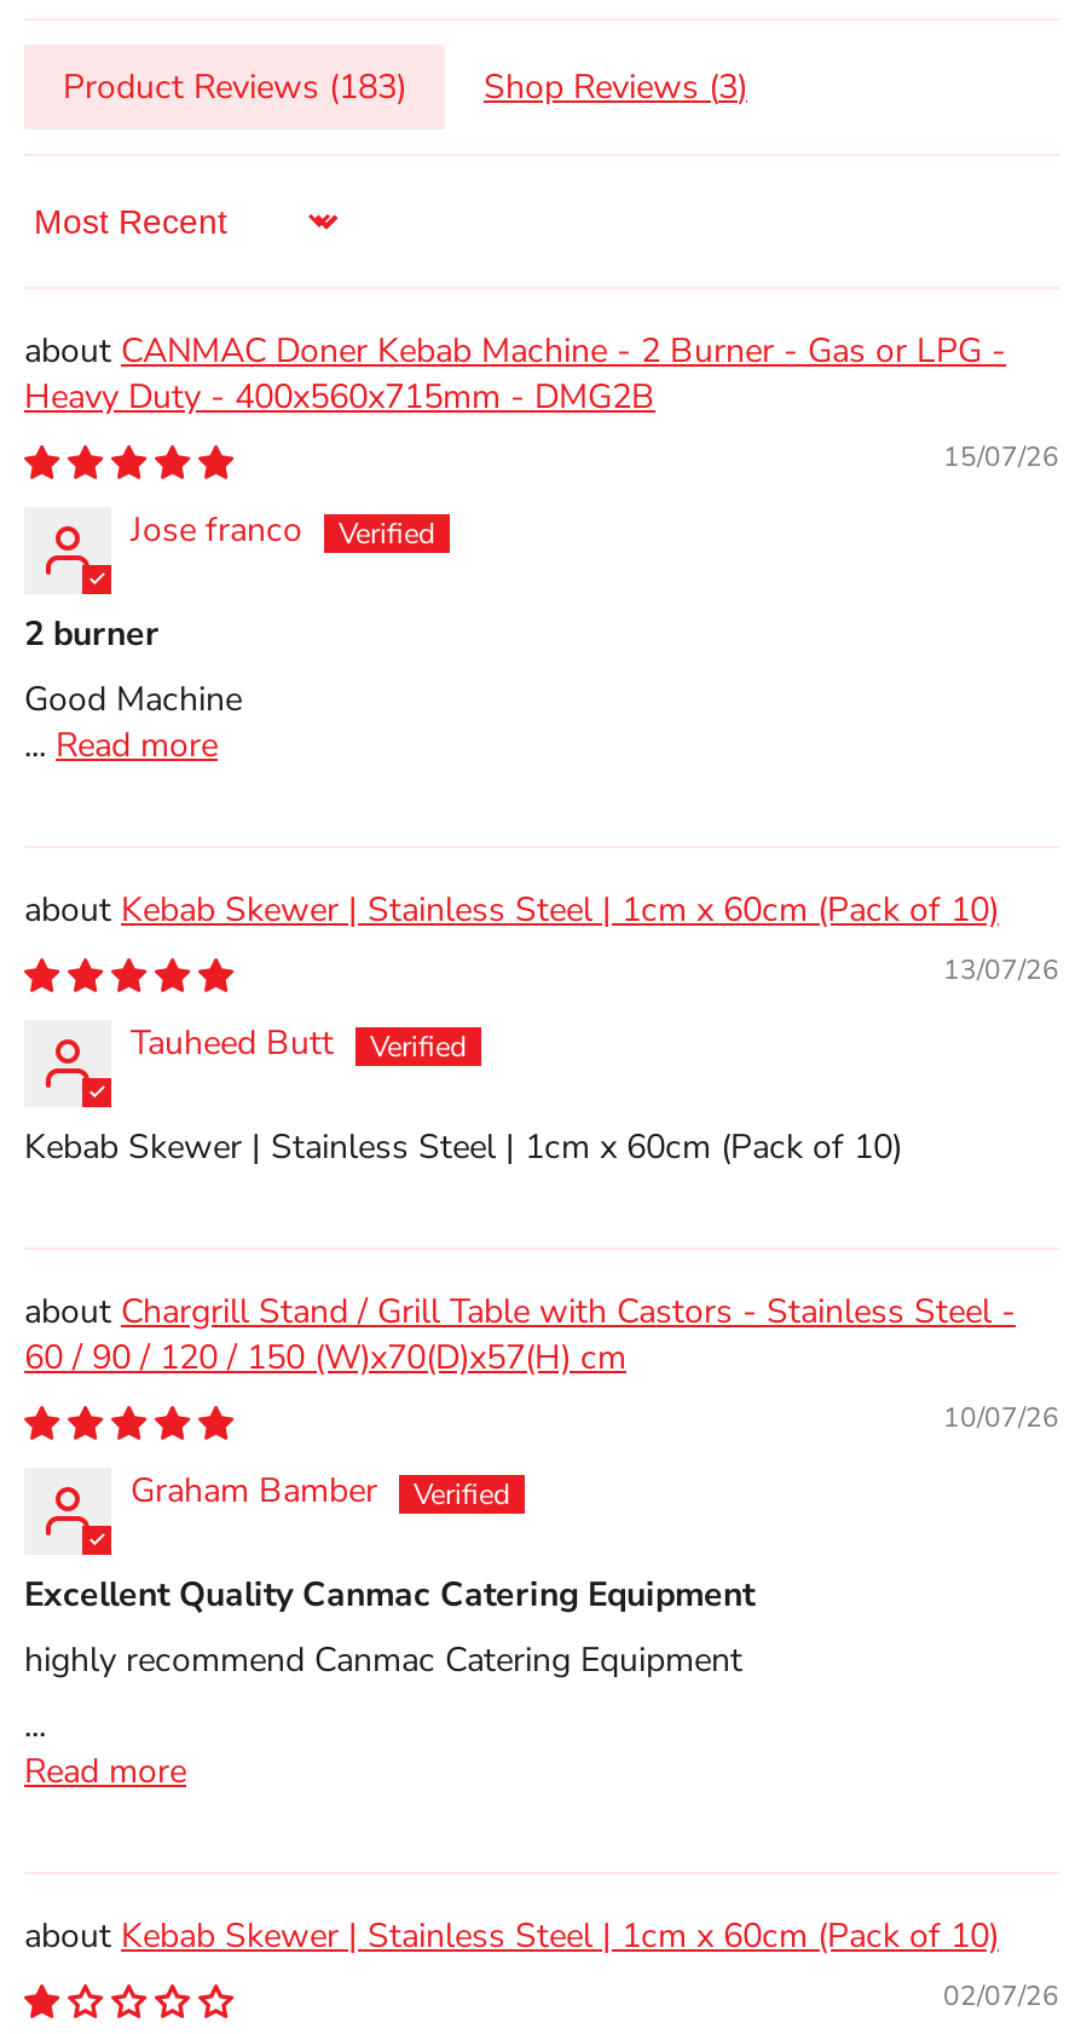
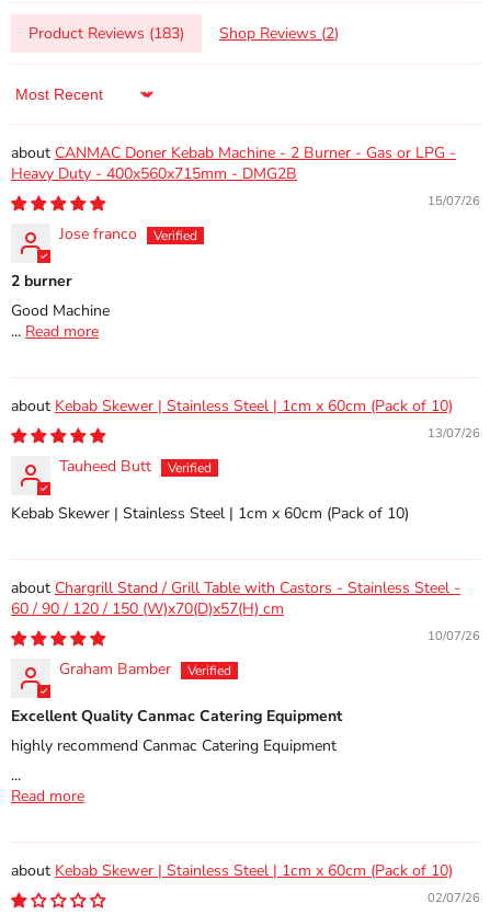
[63,63,747,109] Product Reviews (183) Shop Reviews (3) -> [29,23,339,44] Product Reviews (183) Shop Reviews (2)

